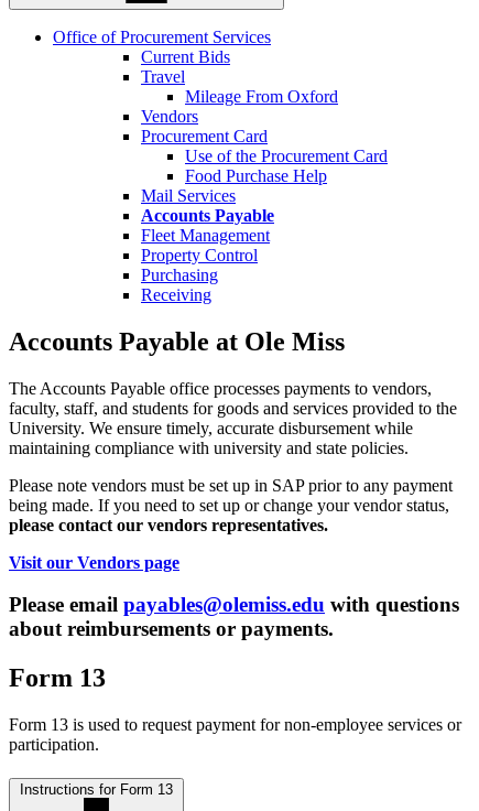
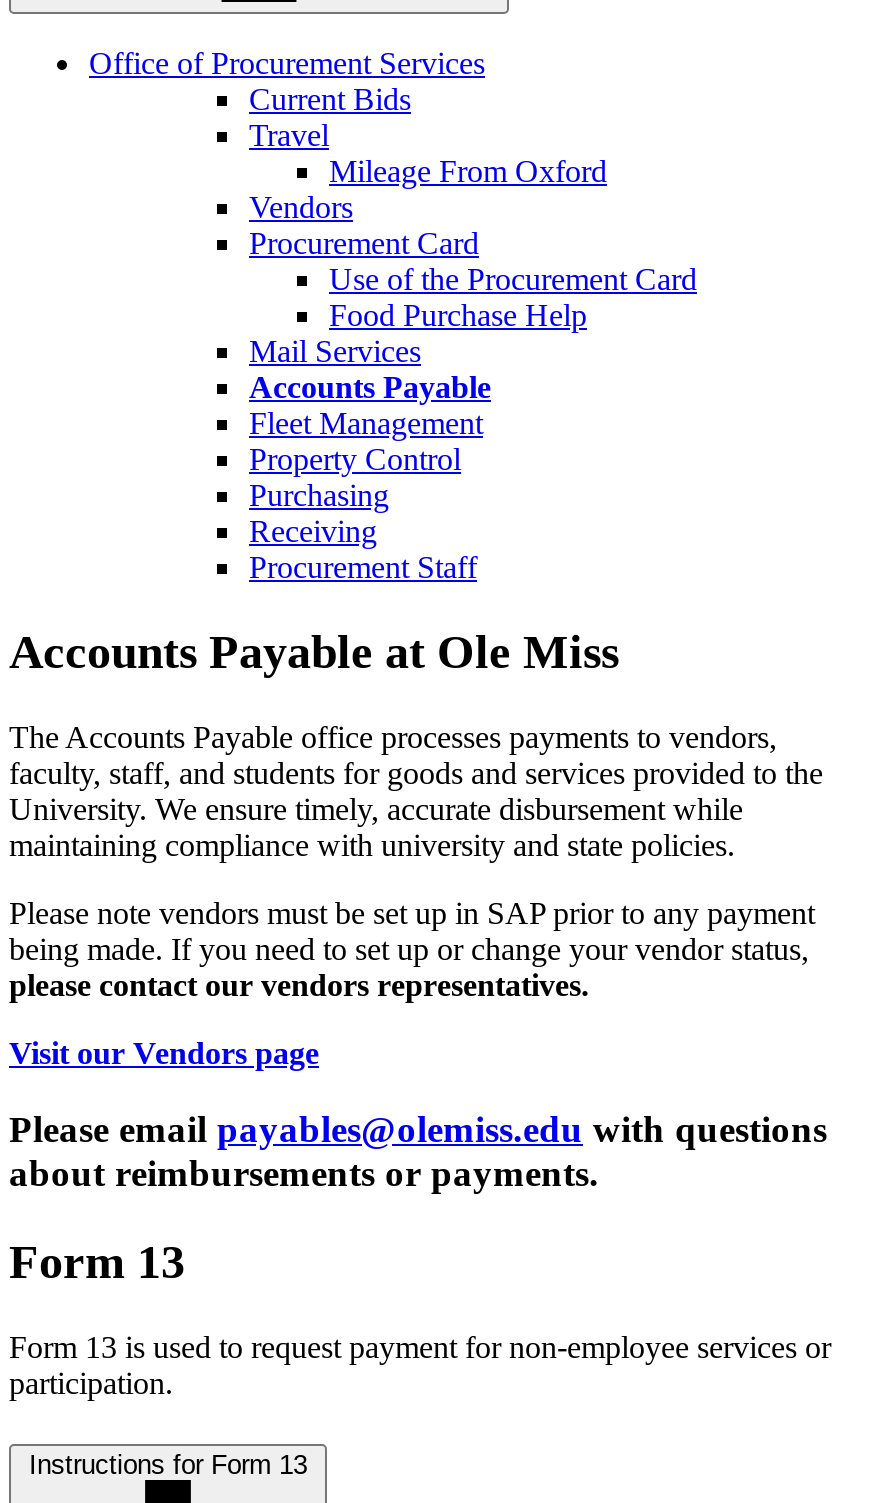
none -> [249,550,477,584] Procurement Staff

